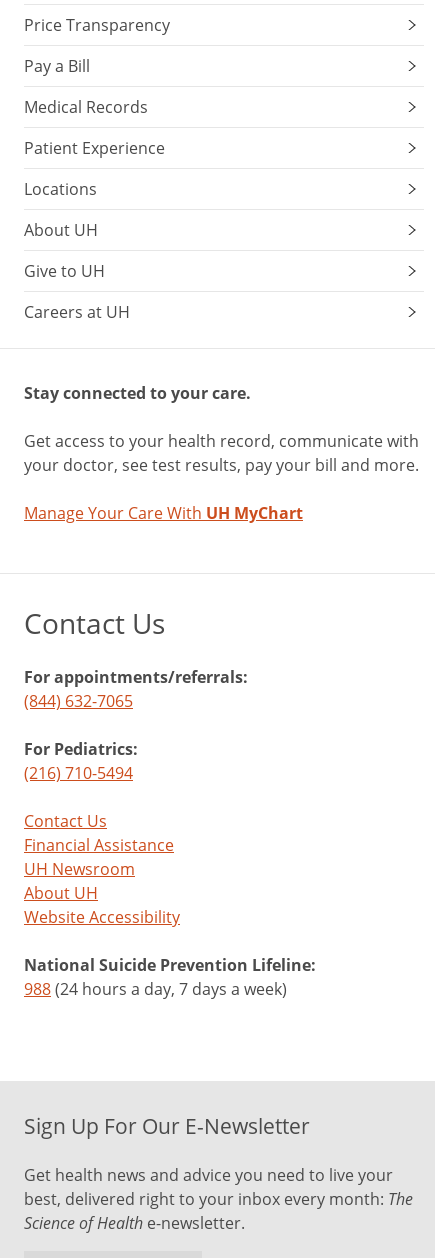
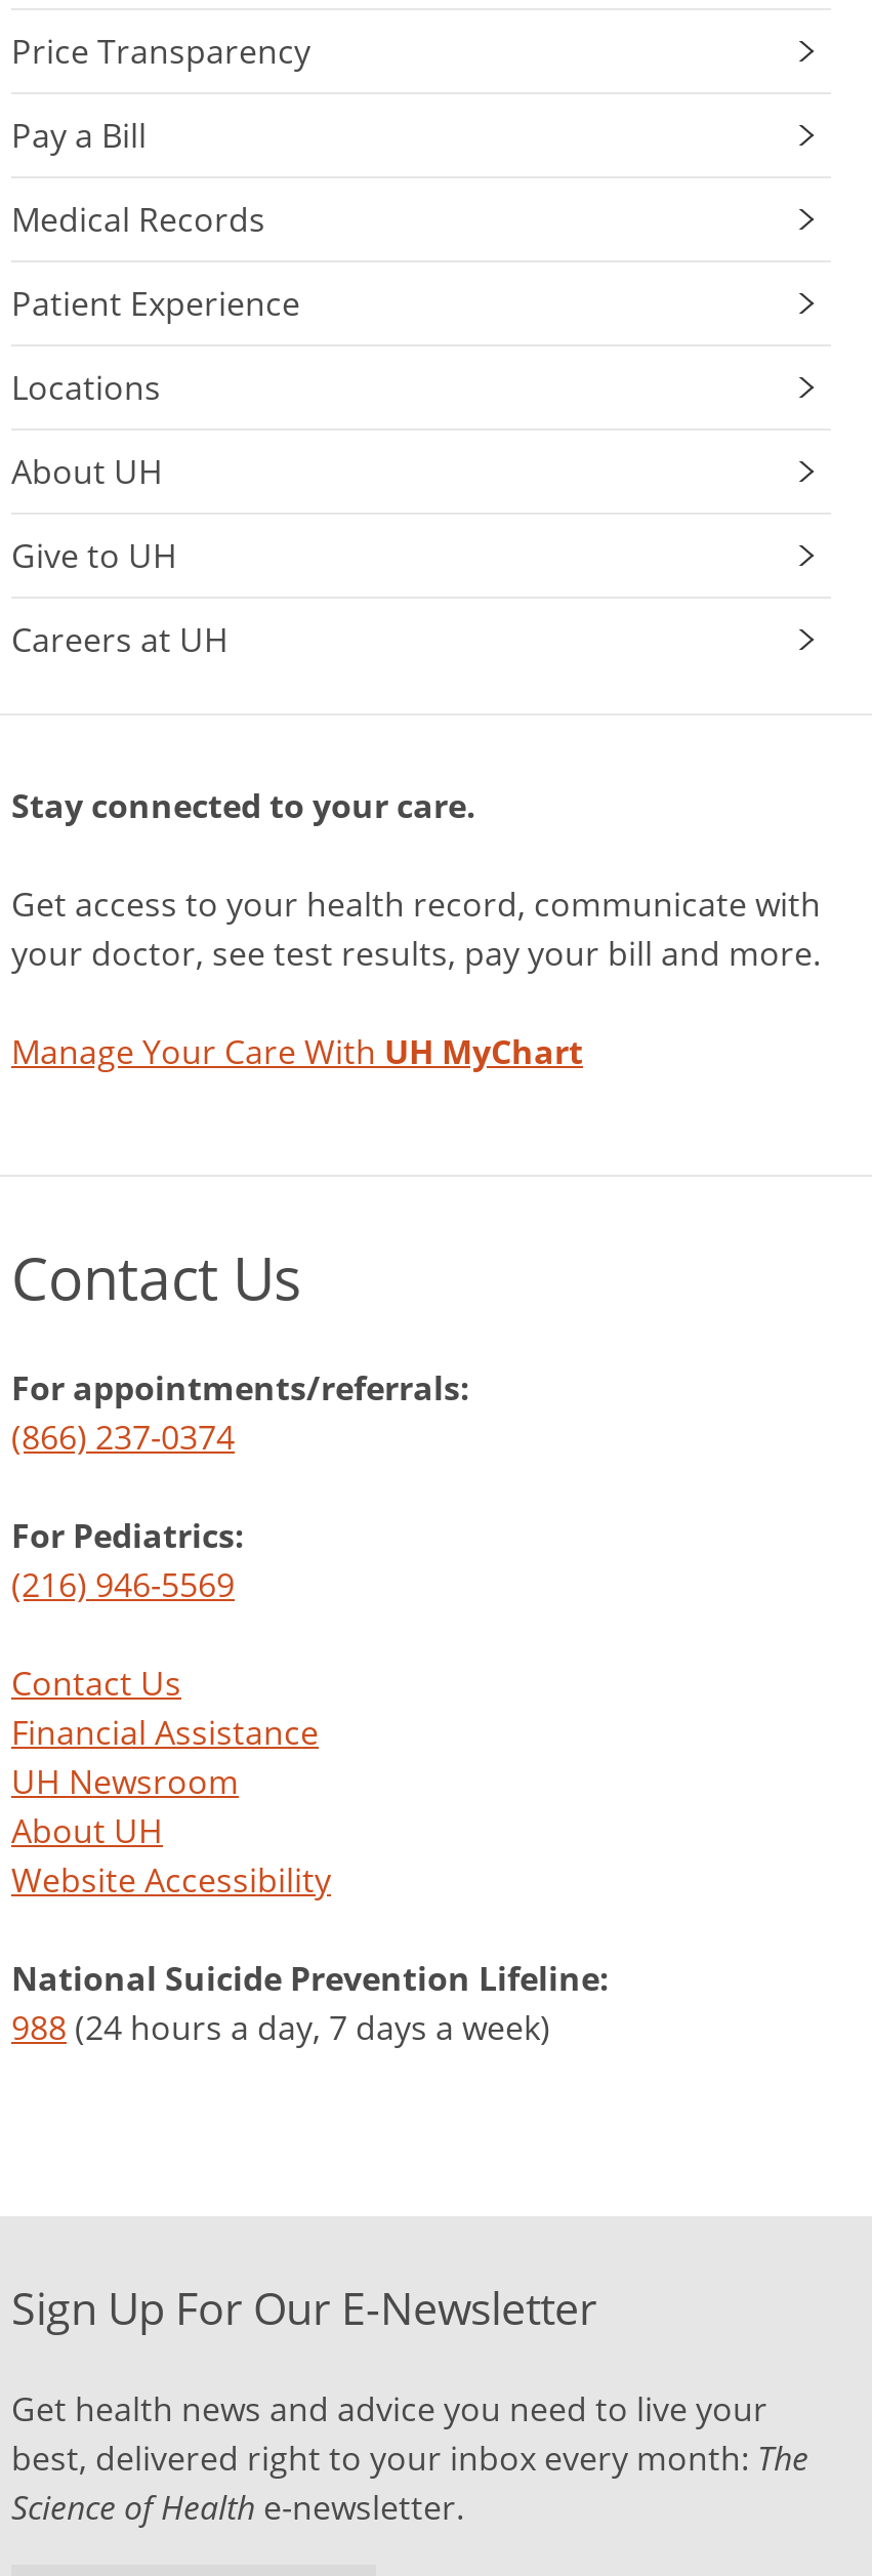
[24,690,133,711] (844) 632-7065 -> [11,1415,235,1460] (866) 237-0374
[24,762,133,783] (216) 710-5494 -> [11,1562,235,1607] (216) 946-5569

